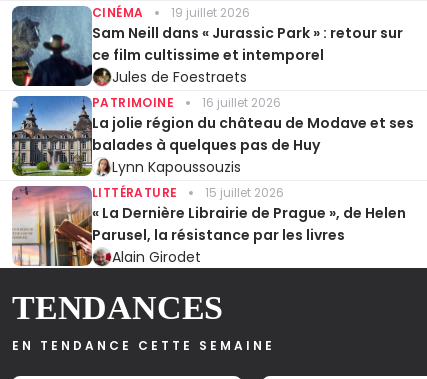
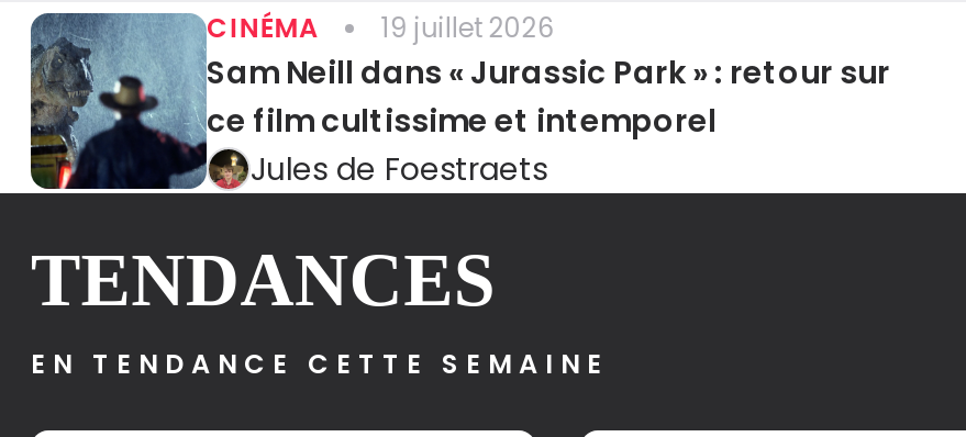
[11,94,414,267] [image] | PATRIMOINE | 16 juillet 2026 | La jolie région du château de Modave et ses | balades à quelques pas de Huy | Lynn Kapoussouzis | LITTÉRATURE | 15 juillet 2026 | « La Dernière Librairie de Prague », de Helen | Parusel, la résistance par les livres | Alain Girodet -> none
[11,186,98,267] [image] -> none

